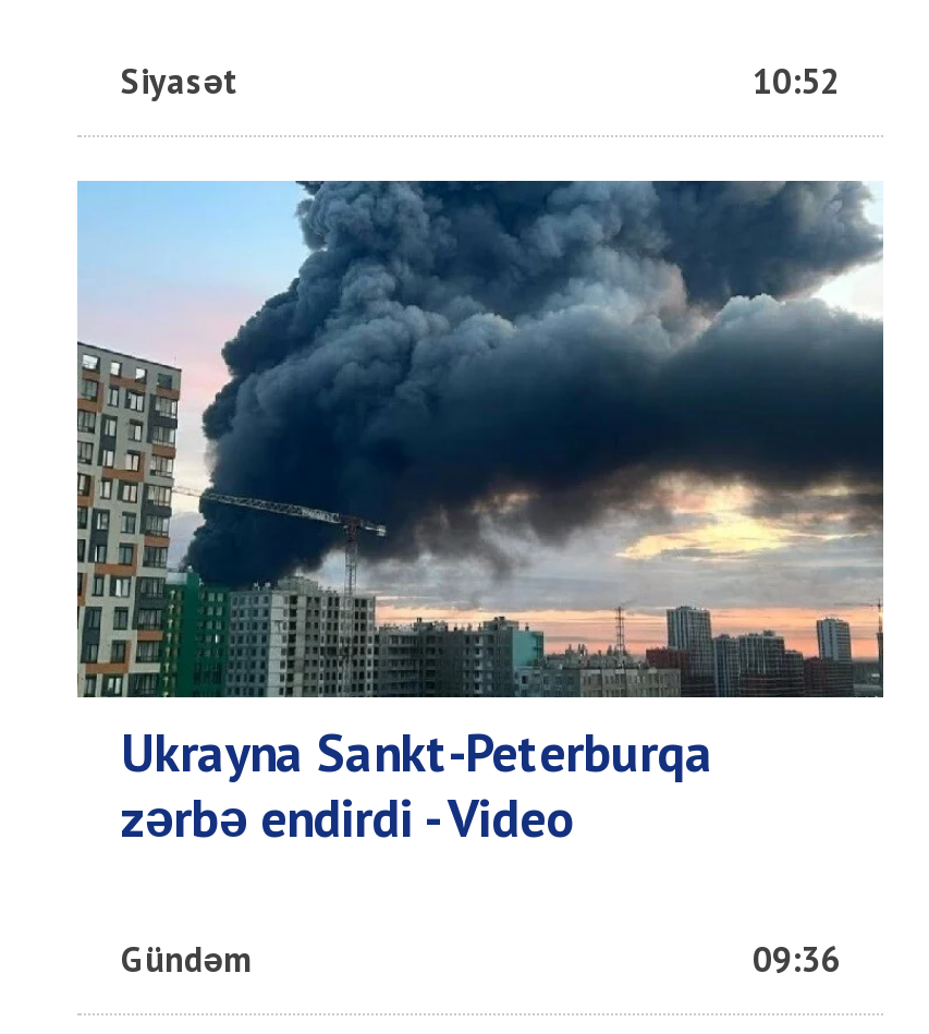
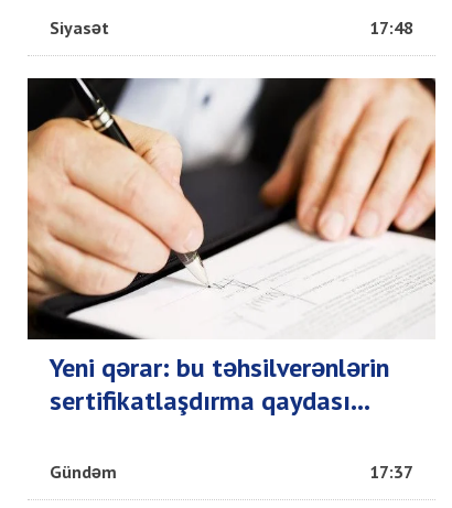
[753,59,840,102] 10:52 -> [369,17,413,39] 17:48
[75,179,885,852] [image] | Ukrayna Sankt-Peterburqa | zərbə endirdi - Video -> [26,77,437,418] [image] | Yeni qərar: bu təhsilverənlərin | sertifikatlaşdırma qaydası...
[753,937,840,981] 09:36 -> [369,461,413,483] 17:37

